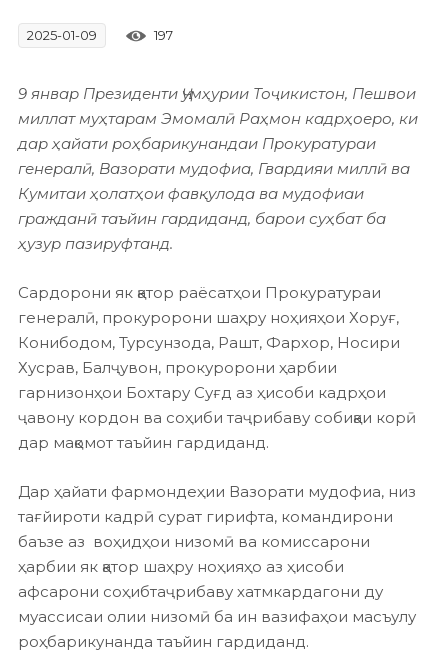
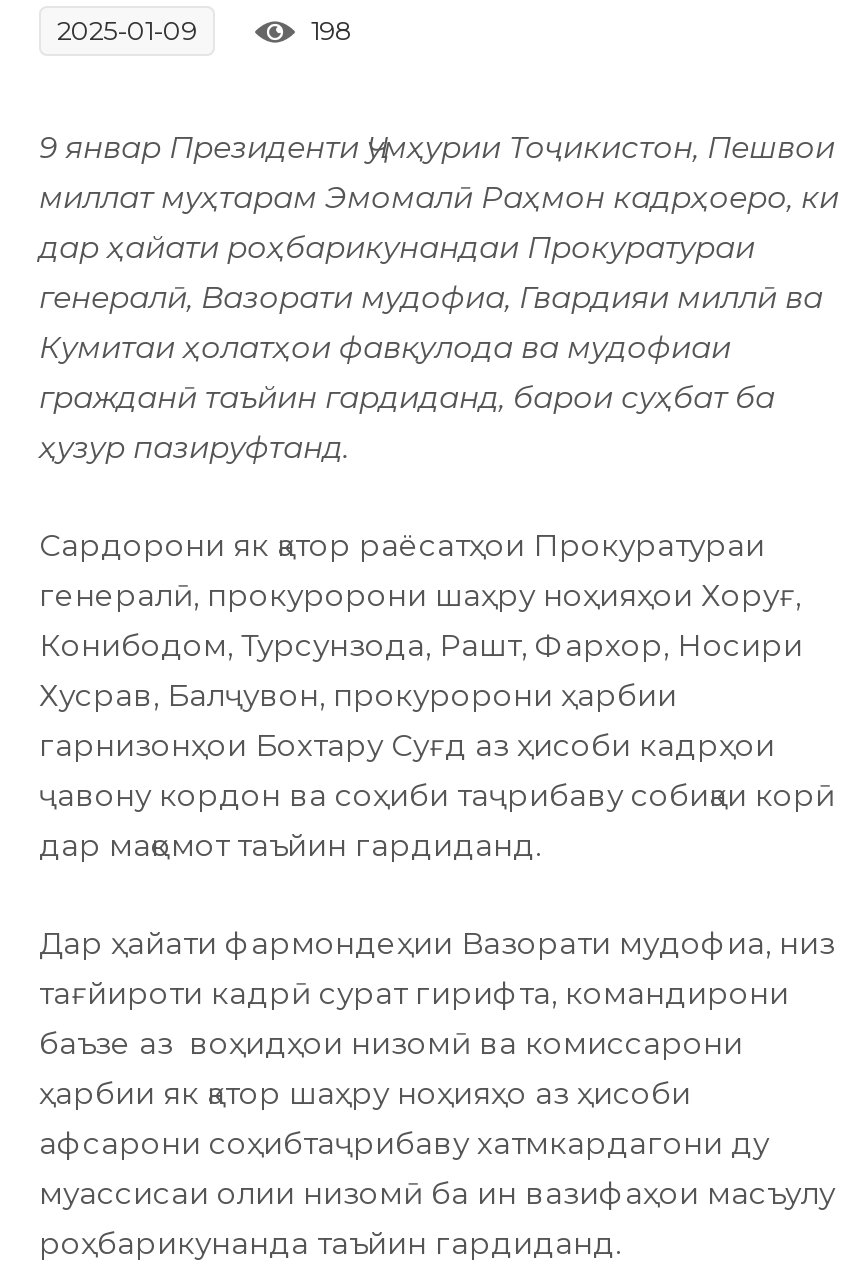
[151,27,173,43] 197 -> [305,13,353,45] 198

